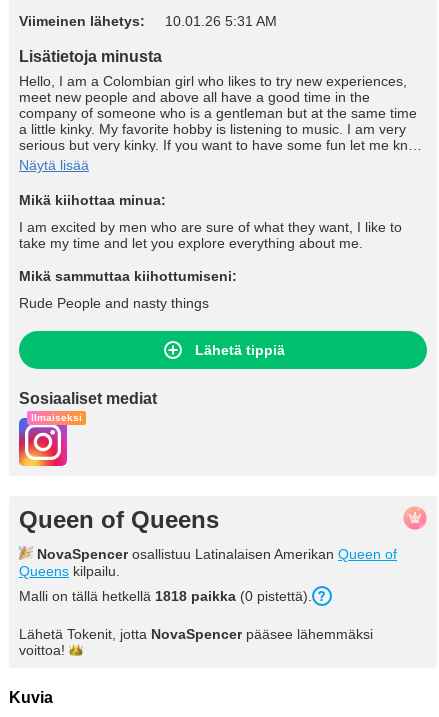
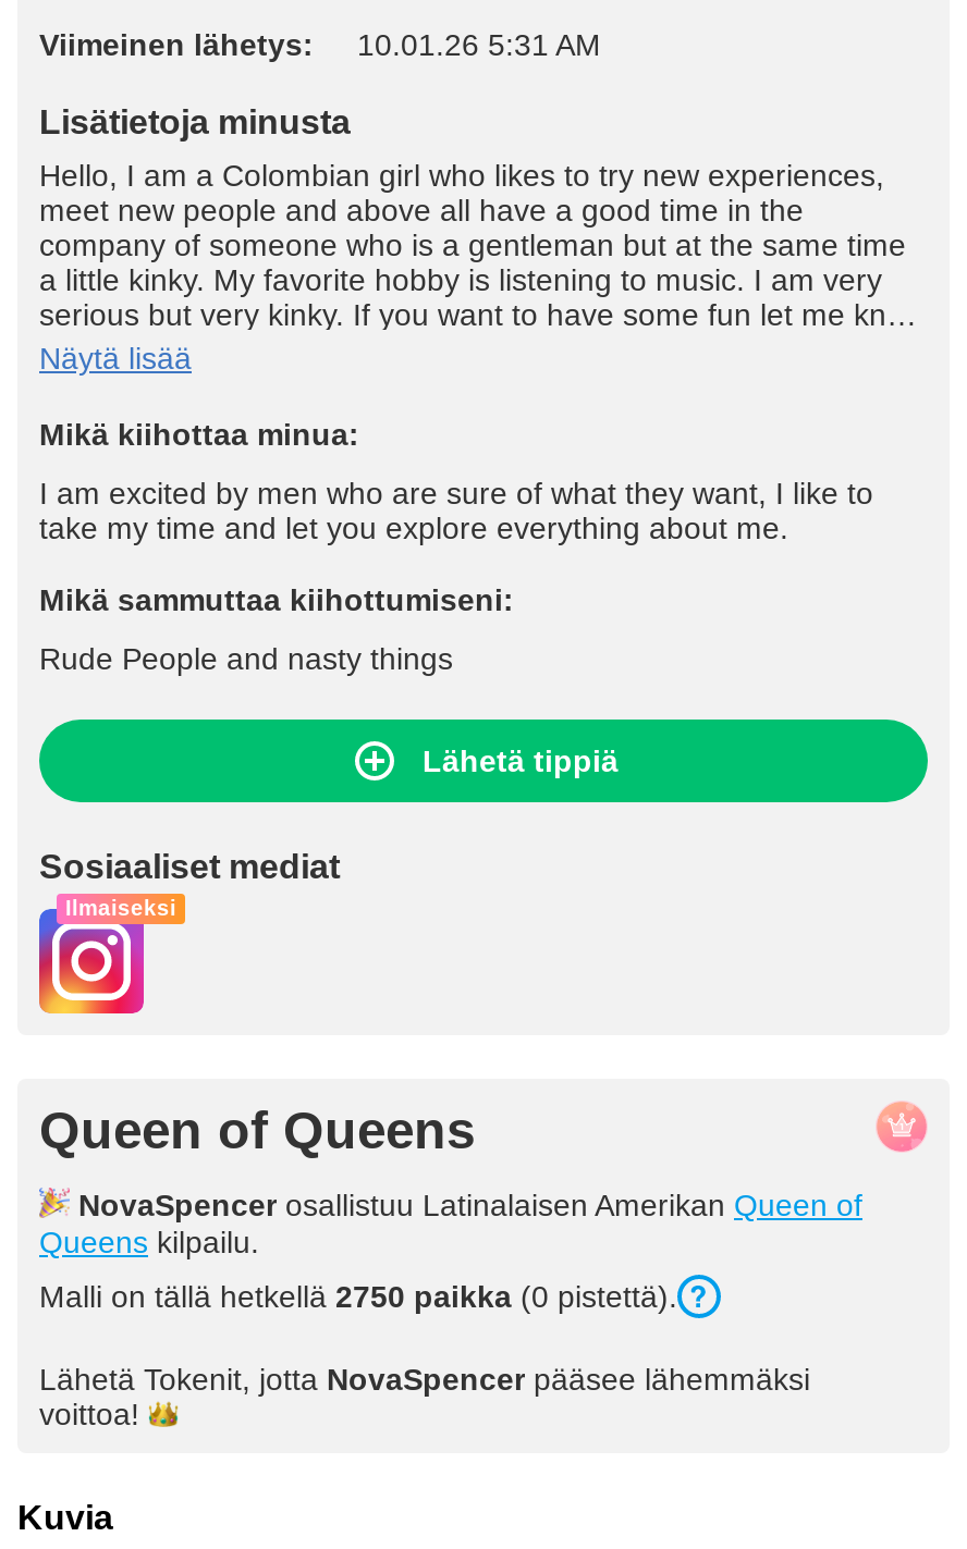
[19,588,312,604] Malli on tällä hetkellä 1818 paikka (0 pistettä). -> [39,1279,677,1314] Malli on tällä hetkellä 2750 paikka (0 pistettä).

